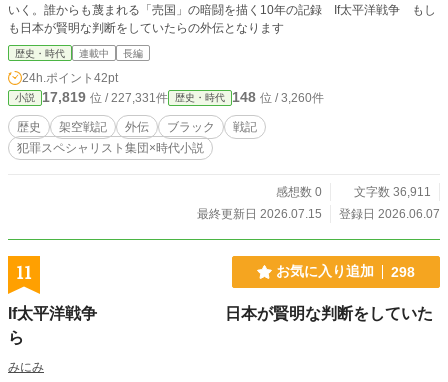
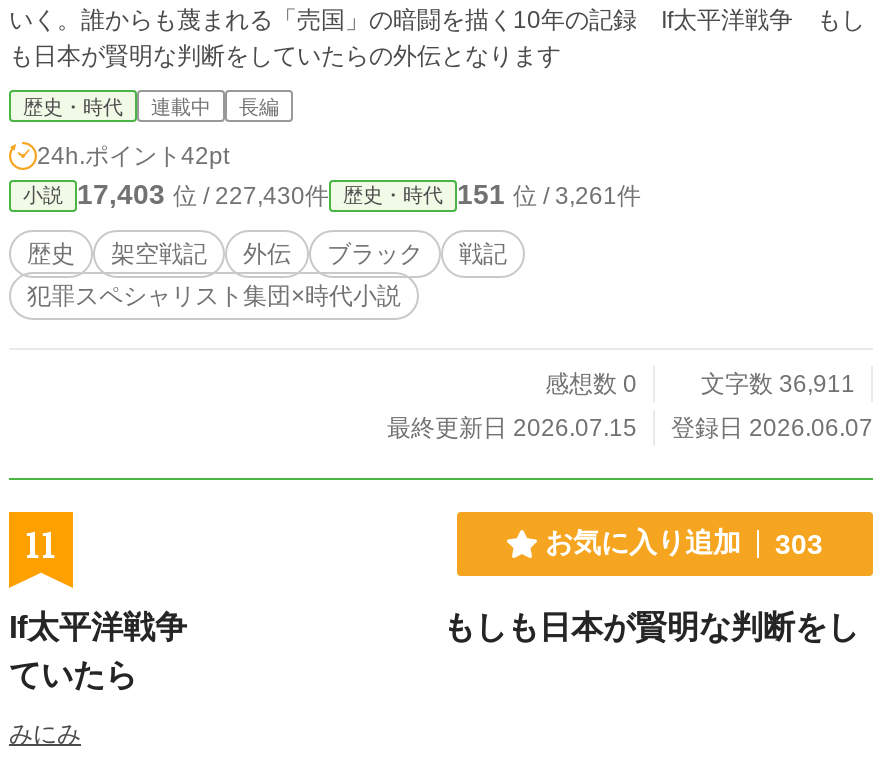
[42,89,168,105] 17,819位 / 227,331件 -> [77,178,329,210] 17,403位 / 227,430件
[232,89,324,105] 148位 / 3,260件 -> [457,178,641,210] 151位 / 3,261件
[276,263,415,280] お気に入り追加 298 -> [545,526,823,560] お気に入り追加 303
[8,305,433,346] If太平洋戦争 日本が賢明な判断をしていた | ら -> [9,610,859,692] If太平洋戦争 もしも日本が賢明な判断をし | ていたら

